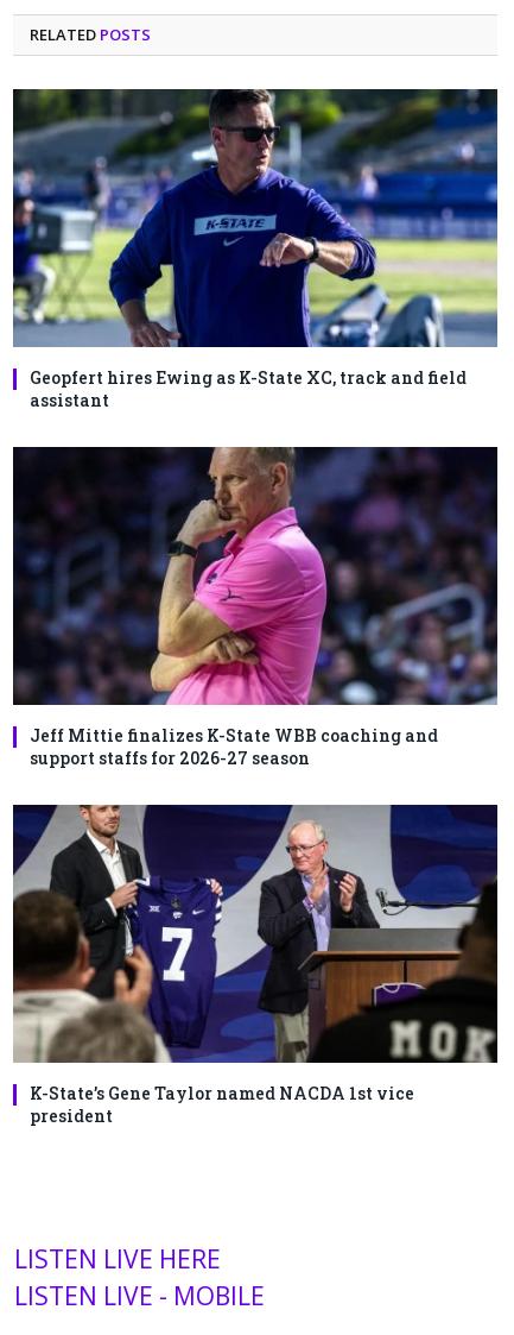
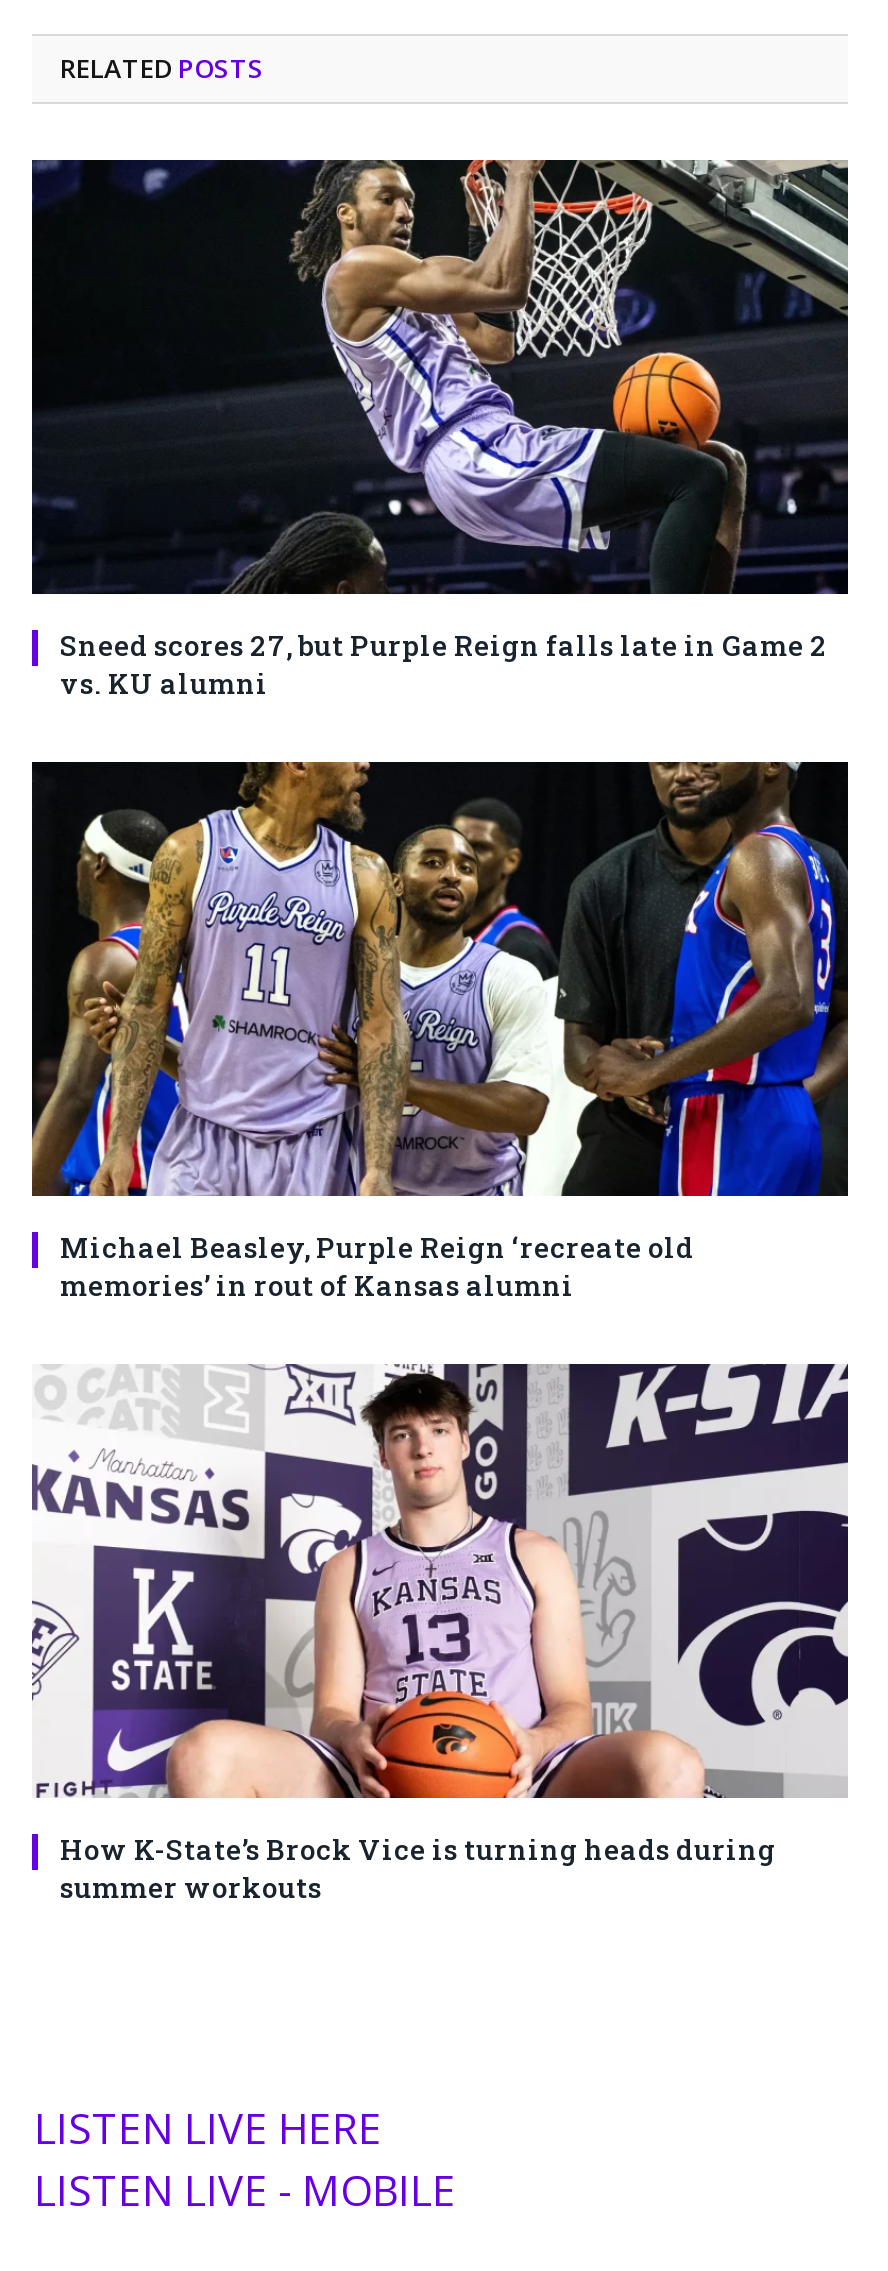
[12,88,499,412] [image] | Geopfert hires Ewing as K-State XC, track and field | assistant -> [30,158,850,702] [image] | Sneed scores 27, but Purple Reign falls late in Game 2 | vs. KU alumni
[12,446,499,769] [image] | Jeff Mittie finalizes K-State WBB coaching and | support staffs for 2026-27 season -> [30,760,850,1304] [image] | Michael Beasley, Purple Reign ‘recreate old | memories’ in rout of Kansas alumni
[12,804,499,1127] [image] | K-State’s Gene Taylor named NACDA 1st vice | president -> [30,1364,850,1906] [image] | How K-State’s Brock Vice is turning heads during | summer workouts

